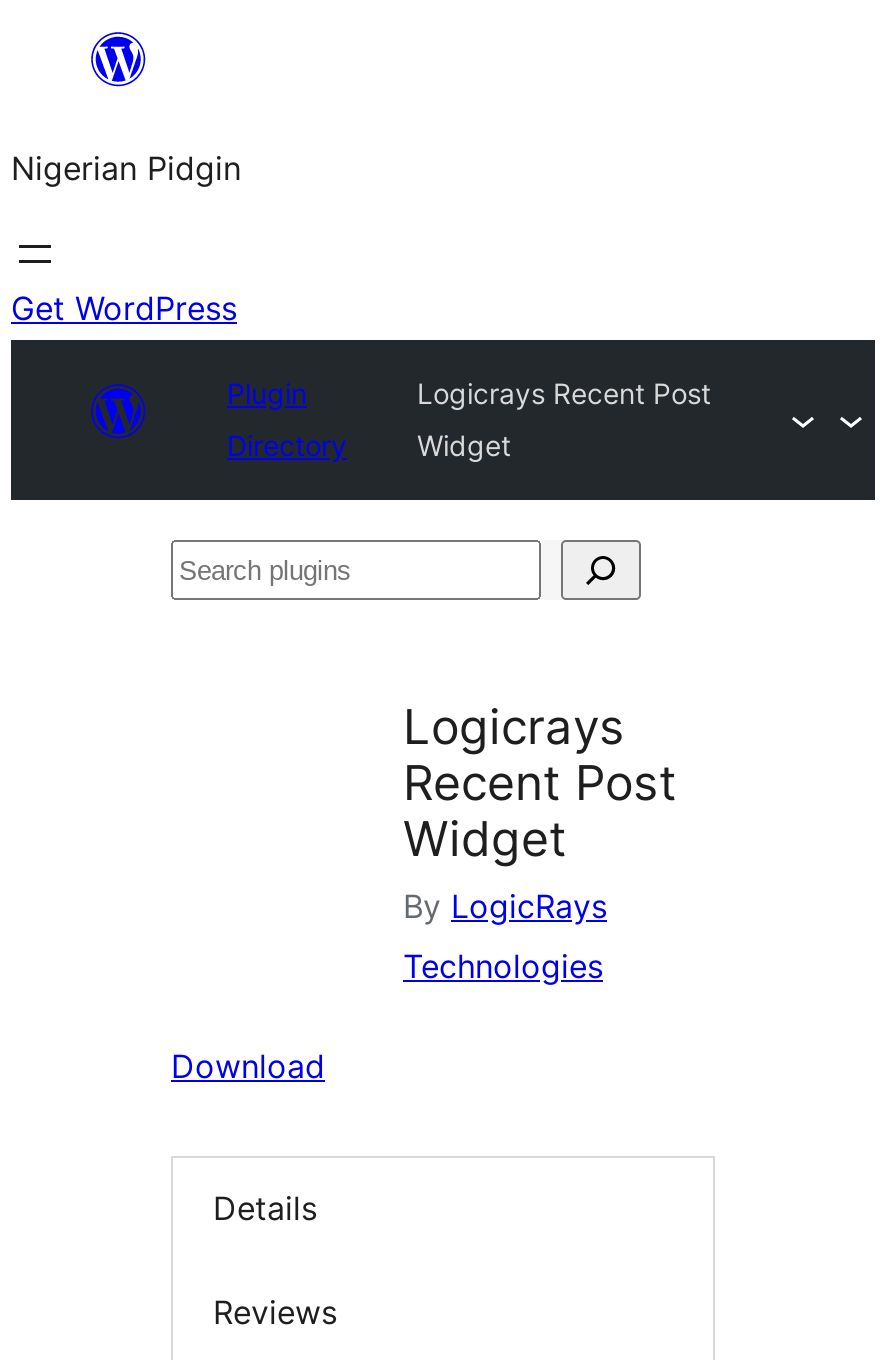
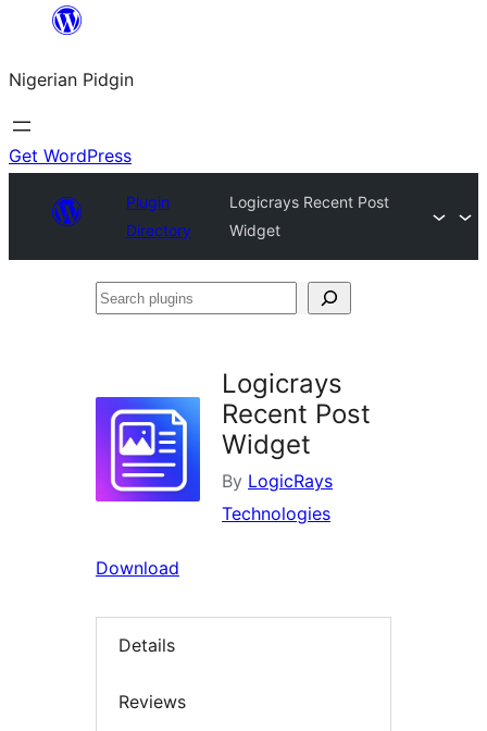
none -> [95,396,201,503] [image]

